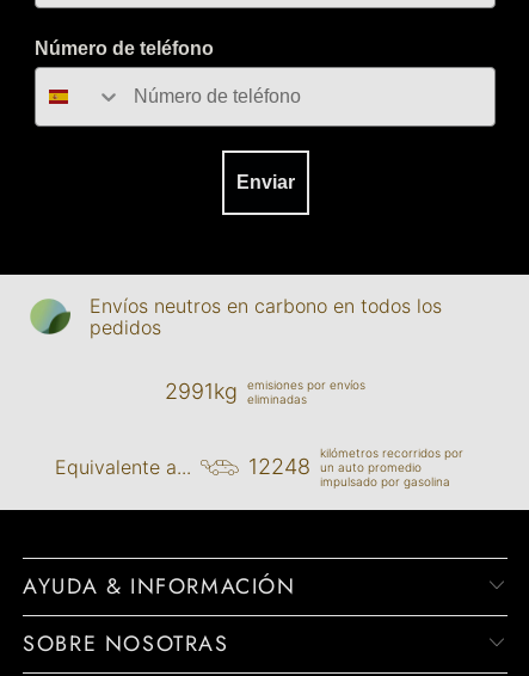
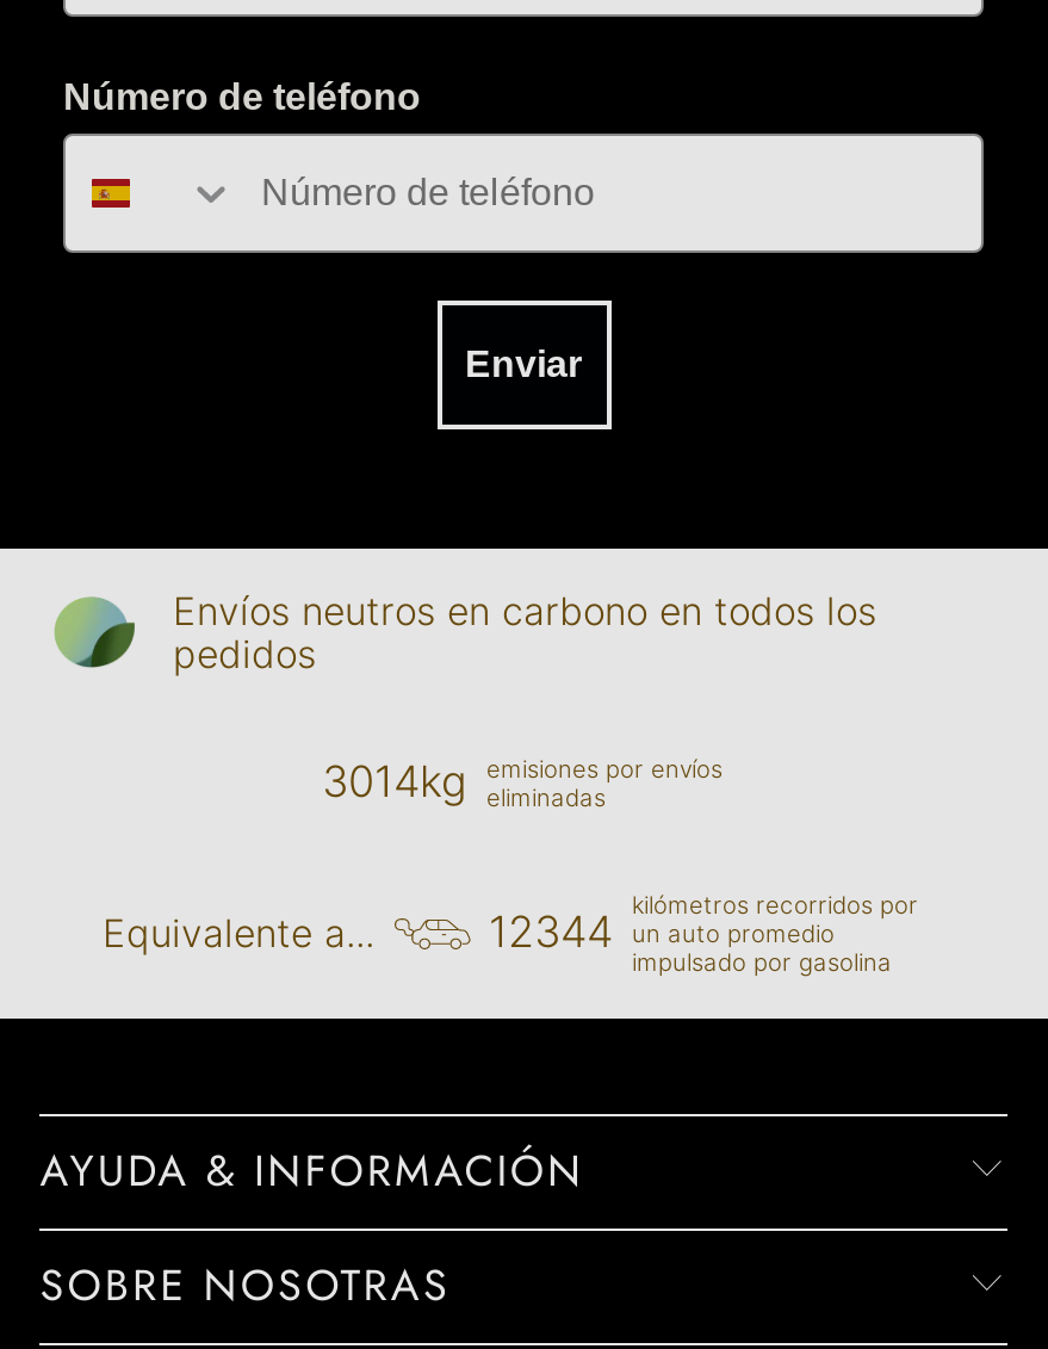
[164,378,365,407] 2991kg emisiones por envíos eliminadas -> [322,755,723,812] 3014kg emisiones por envíos eliminadas
[248,454,421,480] 12248 un auto promedio -> [489,908,835,958] 12344 un auto promedio

